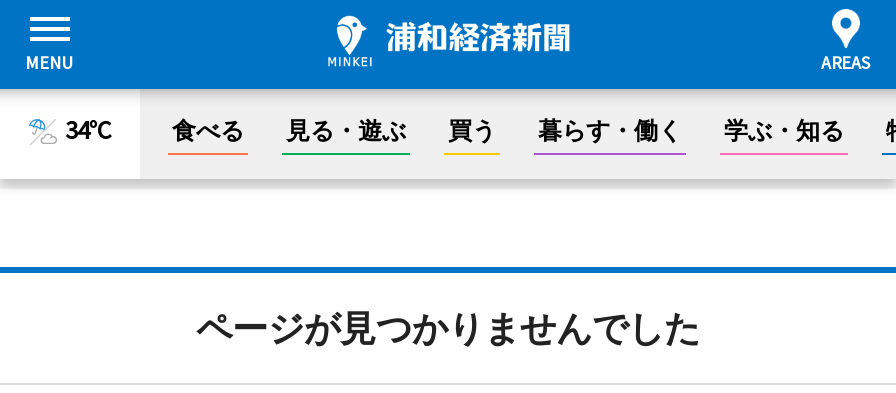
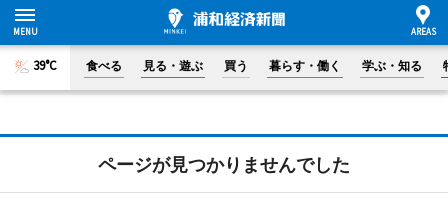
[65,114,113,148] 34°C -> [32,57,56,74] 39°C

